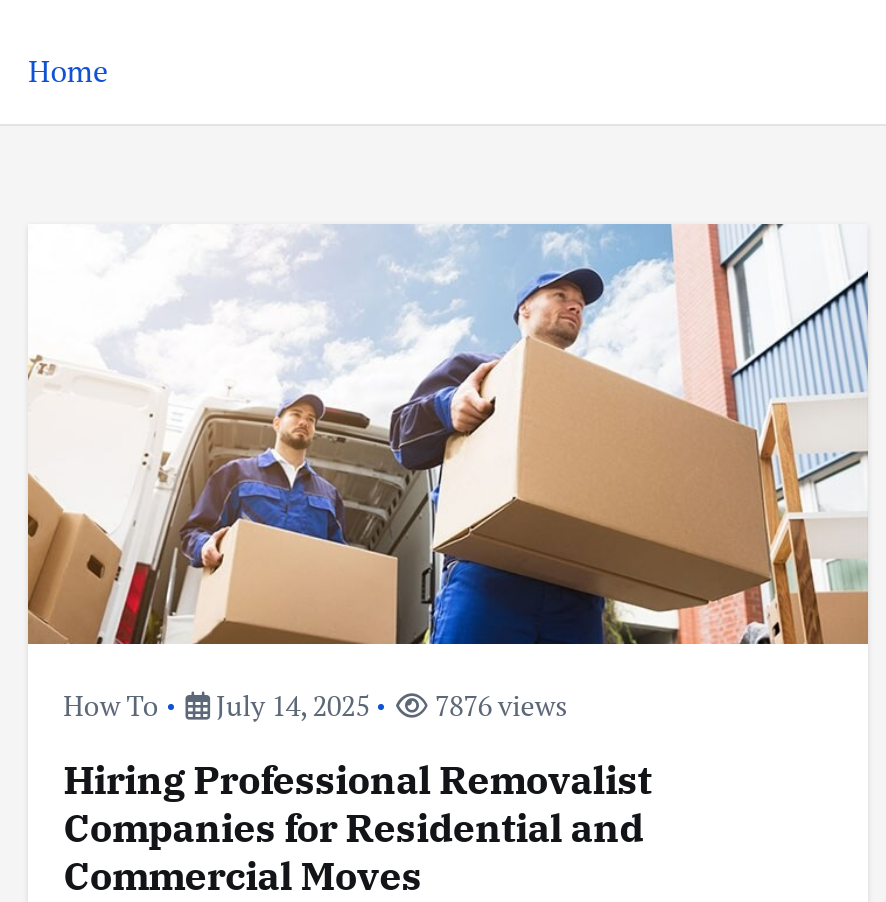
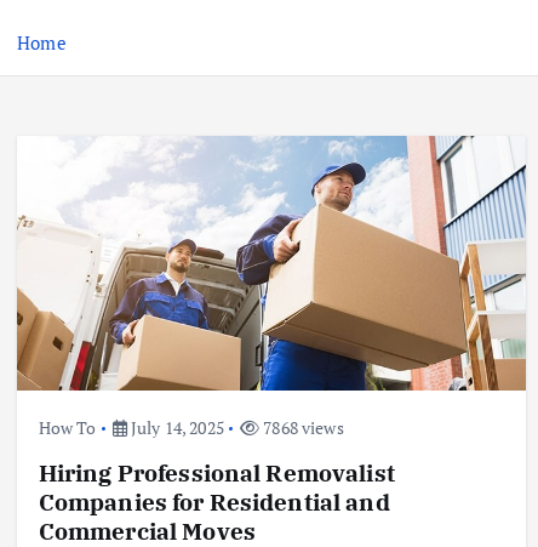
[63,686,567,724] How To July 14, 2025 7876 views -> [38,416,344,439] How To July 14, 2025 7868 views

